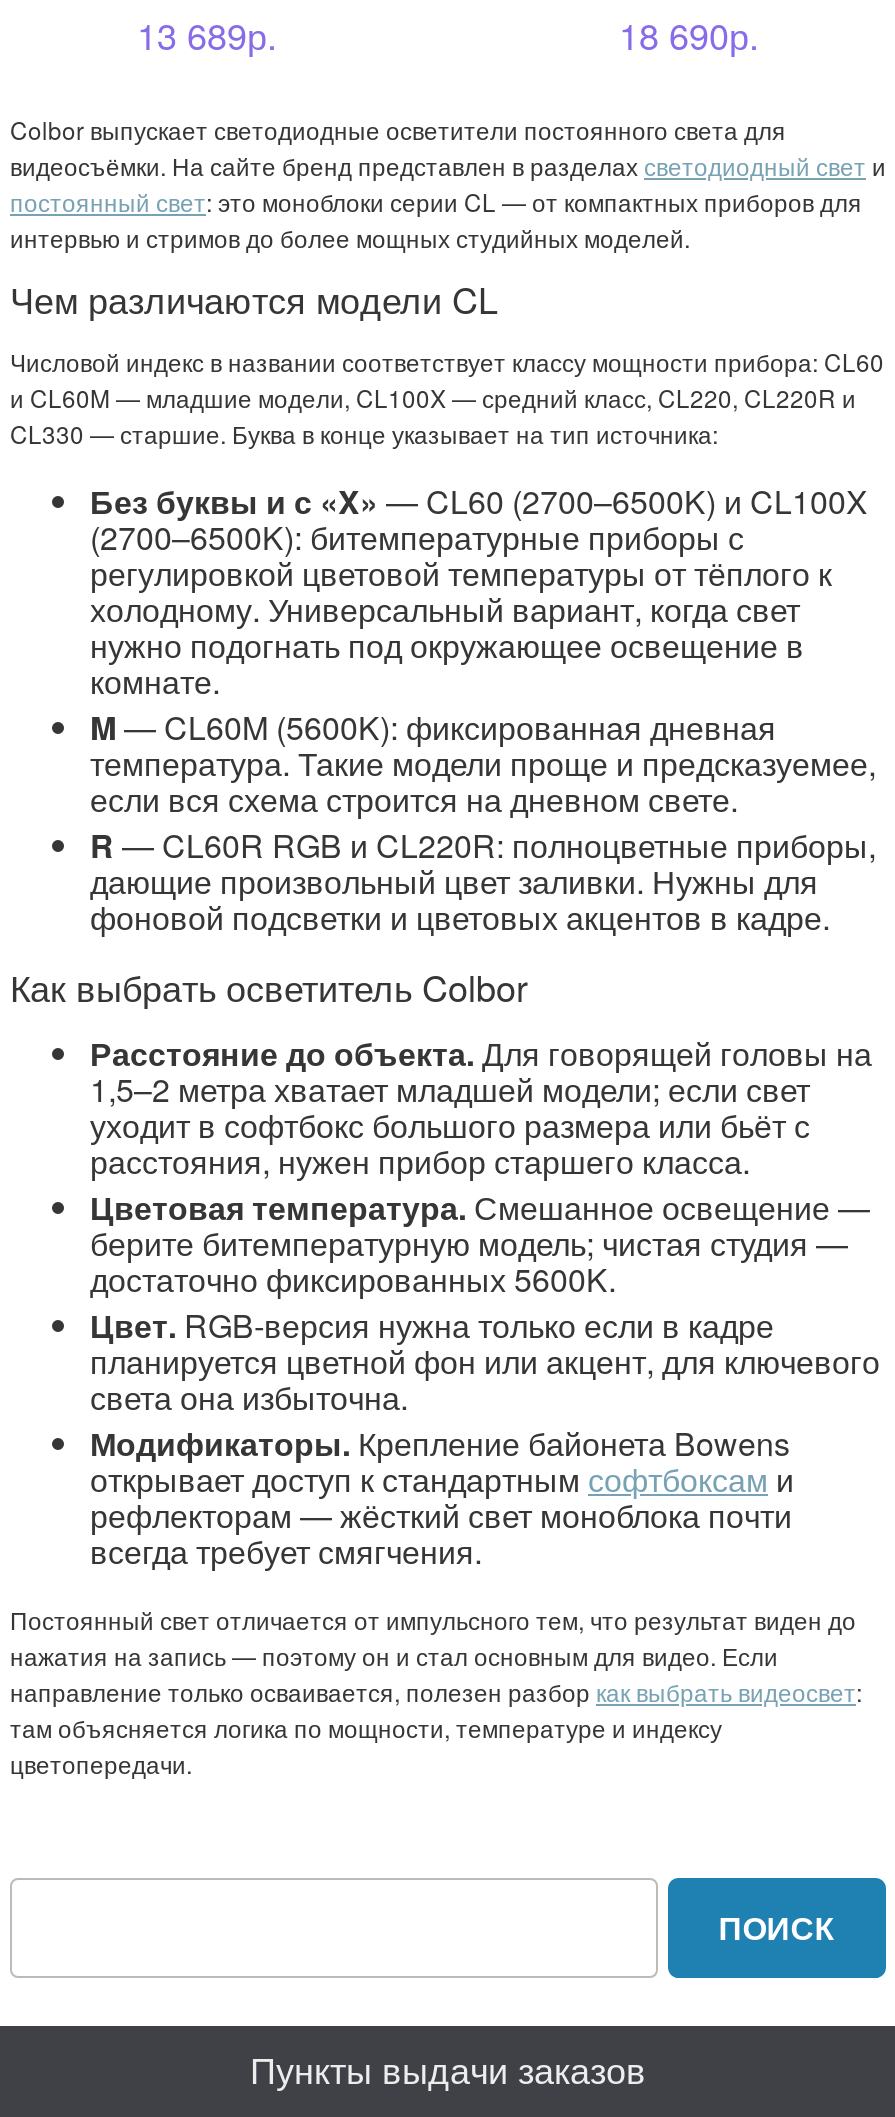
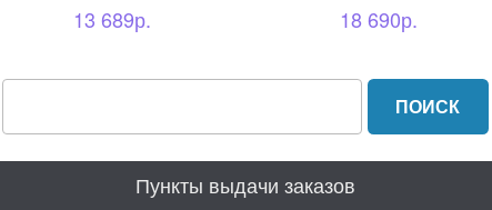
[10,112,886,1779] Colbor выпускает светодиодные осветители постоянного света для | видеосъёмки. На сайте бренд представлен в разделах светодиодный свет и | постоянный свет: это моноблоки серии CL — от компактных приборов для | интервью и стримов до более мощных студийных моделей. | Чем различаются модели CL | Числовой индекс в названии соответствует классу мощности прибора: CL60 | и CL60M — младшие модели, CL100X — средний класс, CL220, CL220R и | CL330 — старшие. Буква в конце указывает на тип источника: | Без буквы и с «X» — CL60 (2700–6500K) и CL100X | (2700–6500K): битемпературные приборы с | регулировкой цветовой температуры от тёплого к | холодному. Универсальный вариант, когда свет | нужно подогнать под окружающее освещение в | комнате. | M — CL60M (5600K): фиксированная дневная | температура. Такие модели проще и предсказуемее, | если вся схема строится на дневном свете. | R — CL60R RGB и CL220R: полноцветные приборы, | дающие произвольный цвет заливки. Нужны для | фоновой подсветки и цветовых акцентов в кадре. | Как выбрать осветитель Colbor | Расстояние до объекта. Для говорящей головы на | 1,5–2 метра хватает младшей модели; если свет | уходит в софтбокс большого размера или бьёт с | расстояния, нужен прибор старшего класса. | Цветовая температура. Смешанное освещение — | берите битемпературную модель; чистая студия — | достаточно фиксированных 5600K. | Цвет. RGB-версия нужна только если в кадре | планируется цветной фон или акцент, для ключевого | света она избыточна. | Модификаторы. Крепление байонета Bowens | открывает доступ к стандартнымсофтбоксами | рефлекторам — жёсткий свет моноблока почти | всегда требует смягчения. | Постоянный свет отличается от импульсного тем, что результат виден до | нажатия на запись — поэтому он и стал основным для видео. Если | направление только осваивается, полезен разбор как выбрать видеосвет: | там объясняется логика по мощности, температуре и индексу | цветопередачи. -> none

